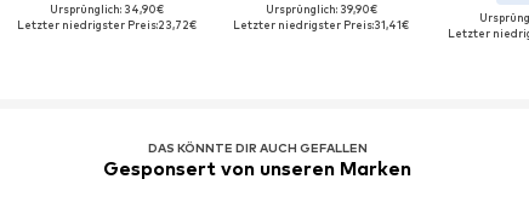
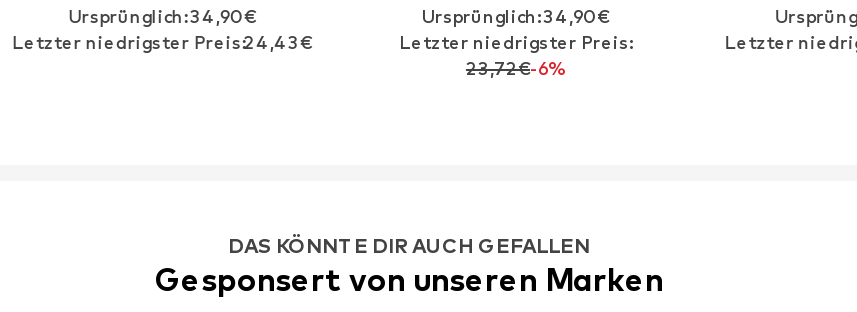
[234,2,409,31] Ursprünglich: 39,90€ | Letzter niedrigster Preis:31,41€ -> [399,4,631,78] Ursprünglich: 34,90€ | Letzter niedrigster Preis: | 23,72€-6%
[17,18,197,31] Letzter niedrigster Preis:23,72€ -> [12,30,312,52] Letzter niedrigster Preis:24,43€

